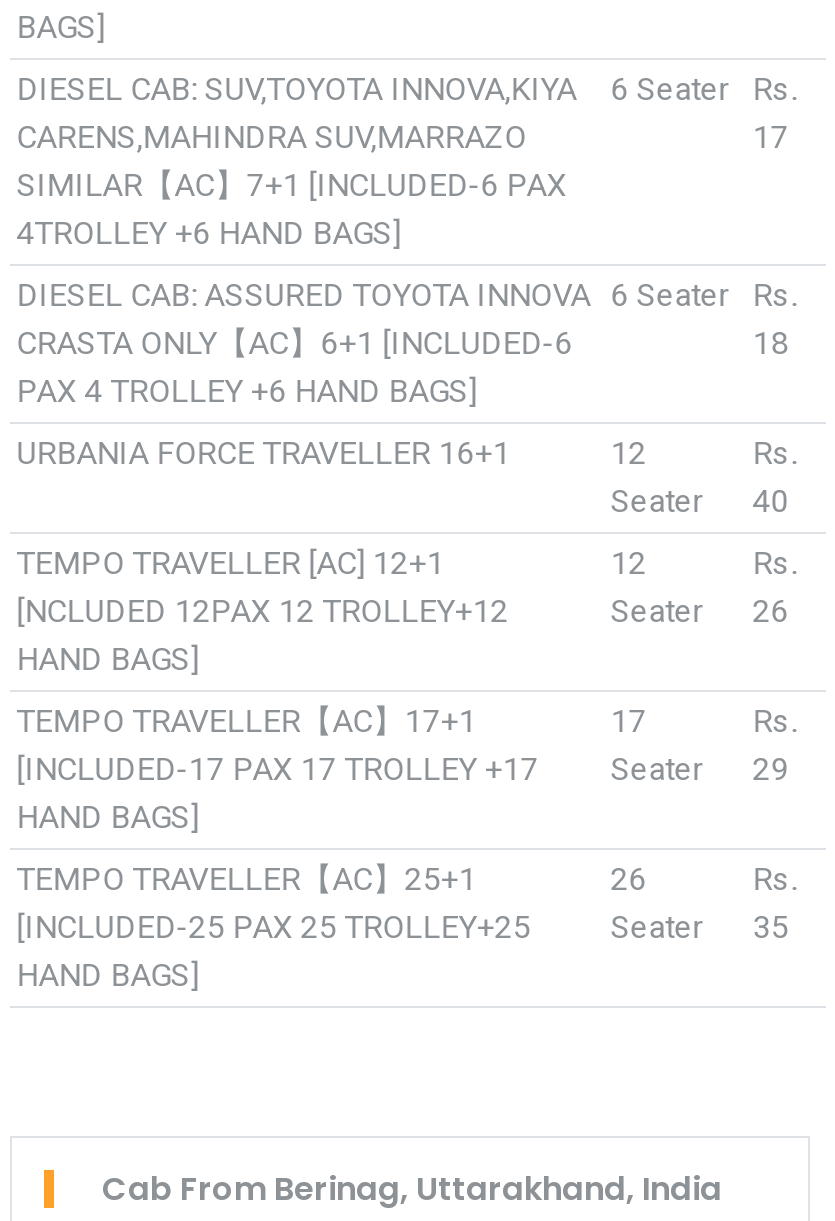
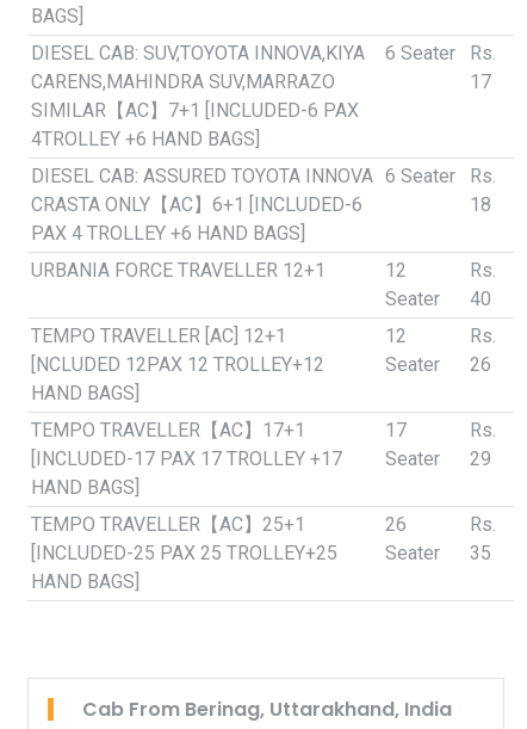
[16,434,510,472] URBANIA FORCE TRAVELLER 16+1 -> [31,259,326,282] URBANIA FORCE TRAVELLER 12+1

